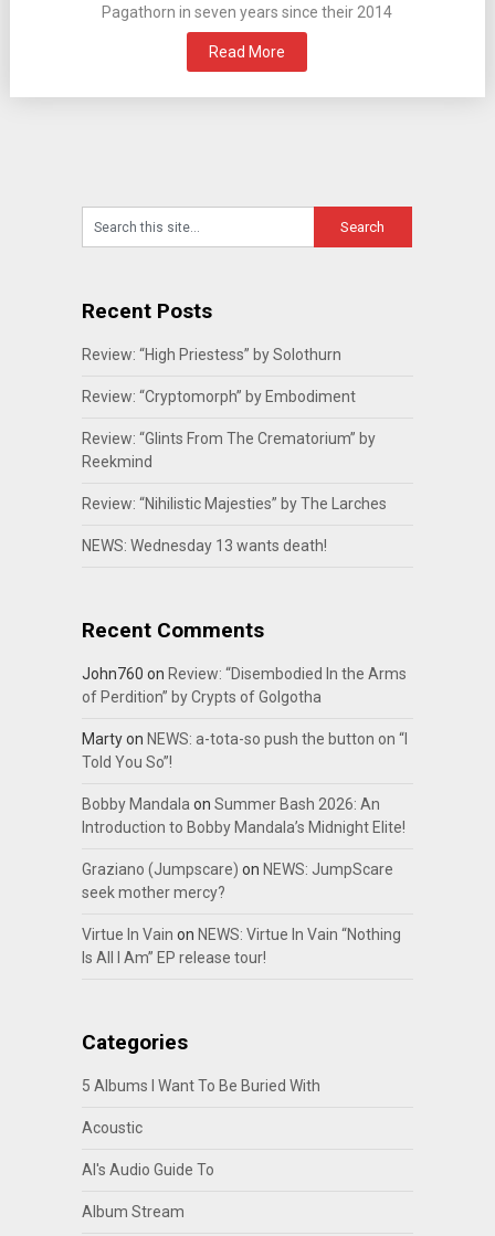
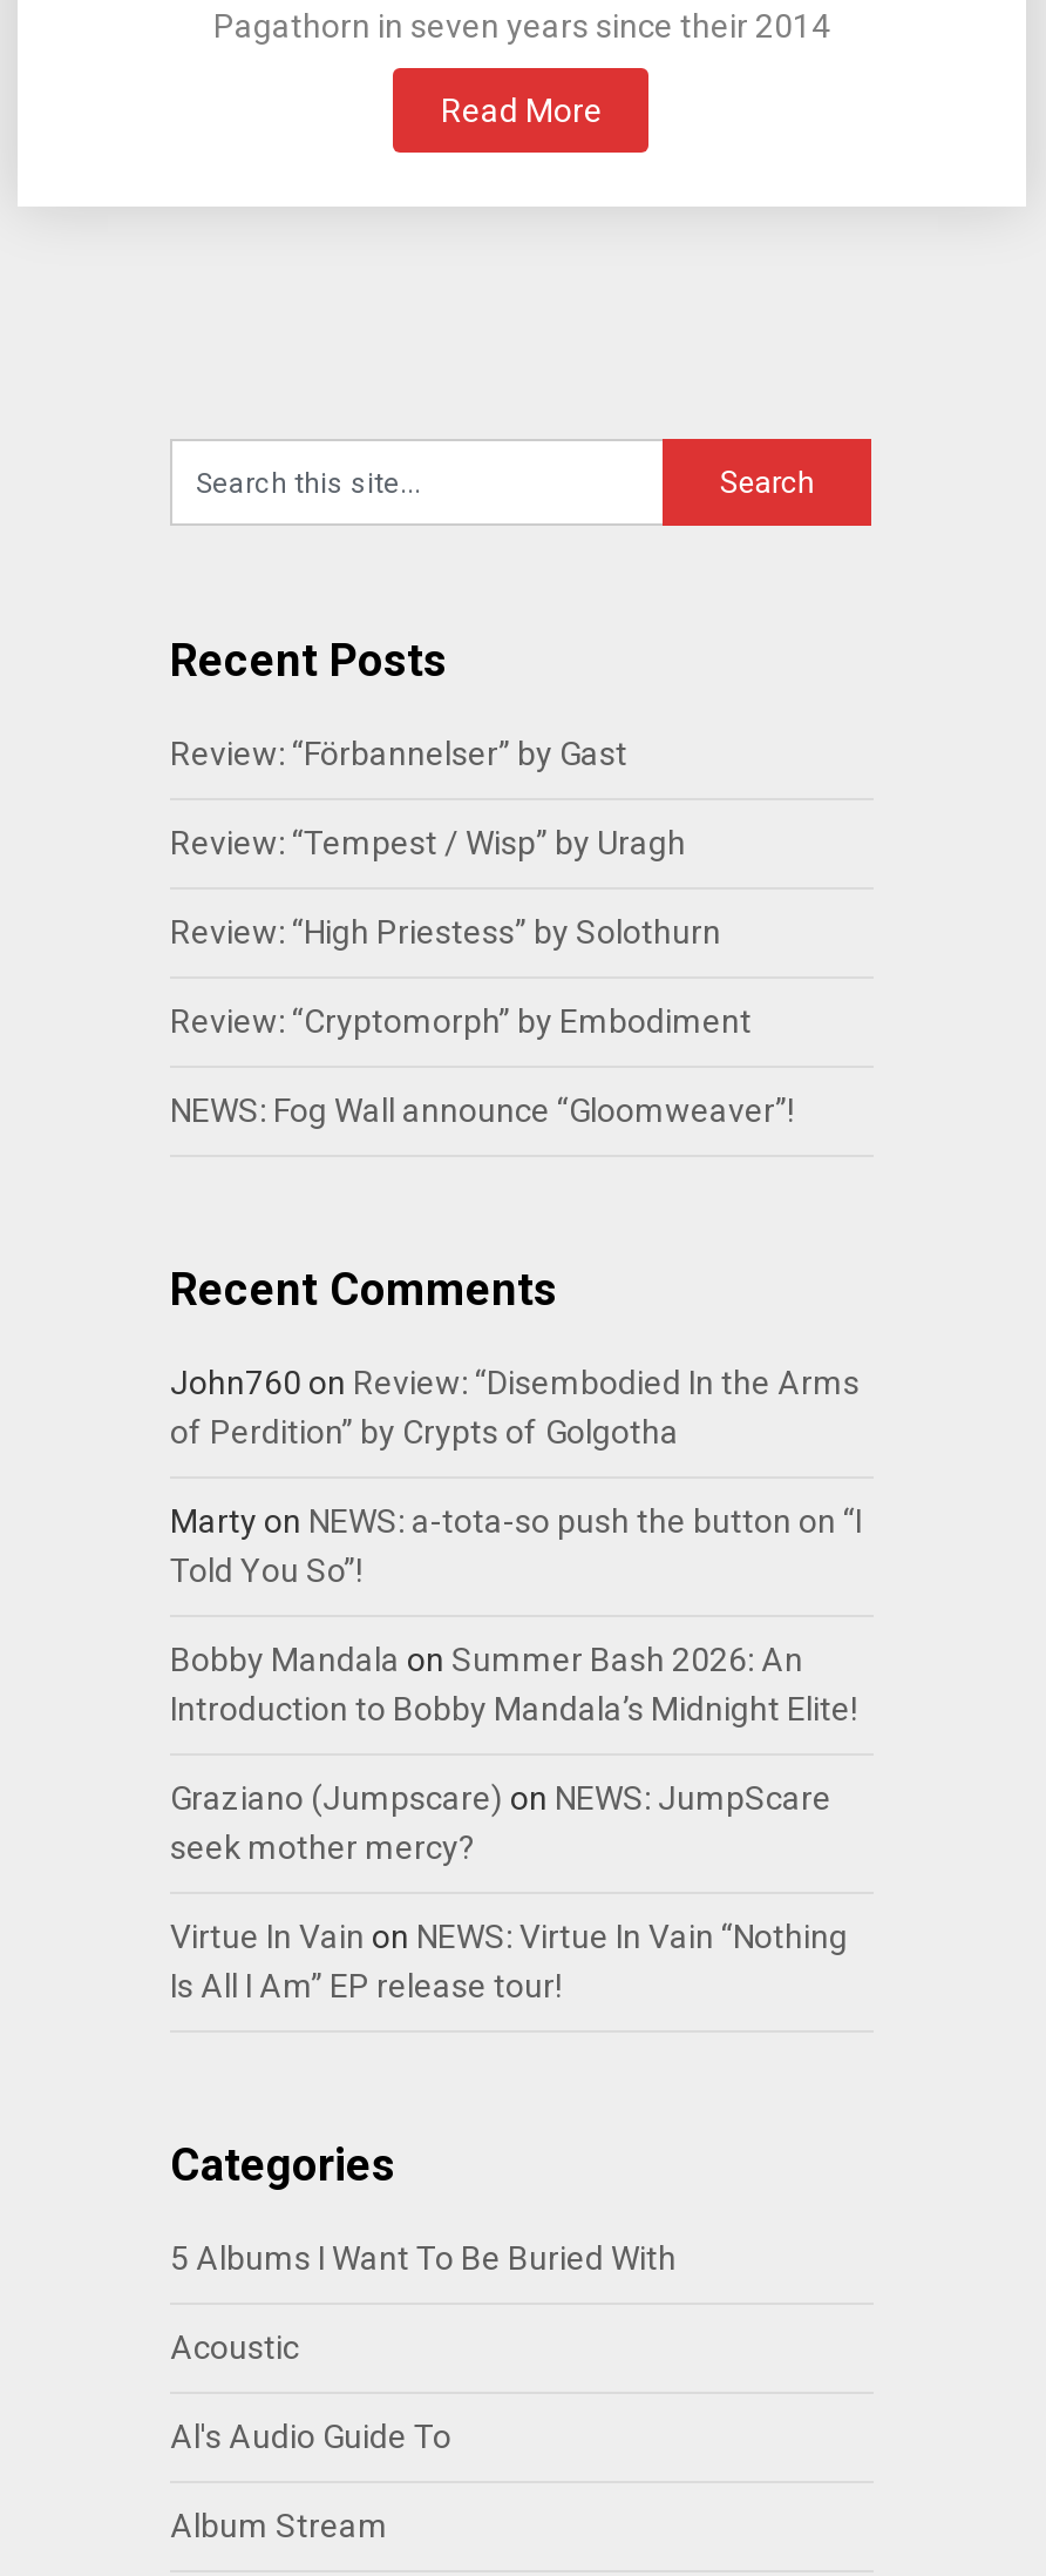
none -> [170,735,686,862] Review: “Förbannelser” by Gast | Review: “Tempest / Wisp” by Uragh
moved [82,346,356,405] -> [170,913,752,1040]: Review: “High Priestess” by Solothurn | Review: “Cryptomorph” by Embodiment
[82,430,387,555] Review: “Glints From The Crematorium” by | Reekmind | Review: “Nihilistic Majesties” by The Larches | NEWS: Wednesday 13 wants death! -> [170,1092,794,1129] NEWS: Fog Wall announce “Gloomweaver”!

